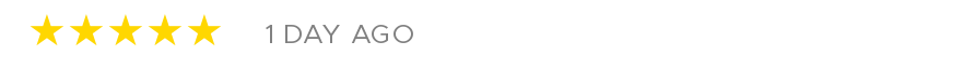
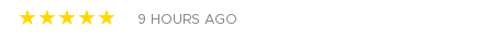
[266,20,416,49] 1 DAY AGO -> [137,12,237,26] 9 HOURS AGO

